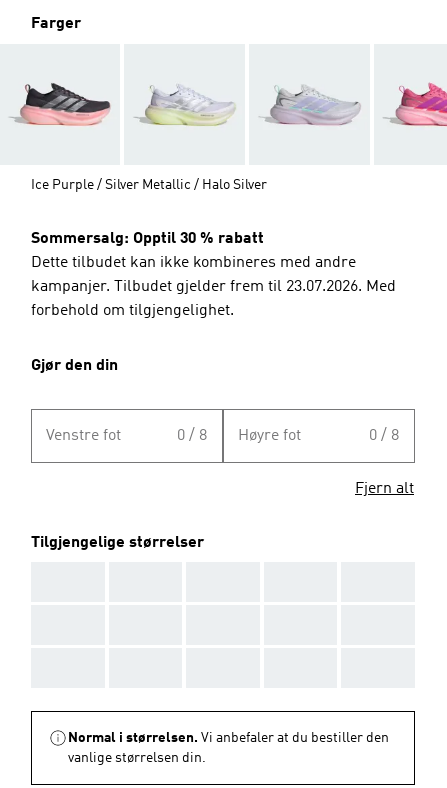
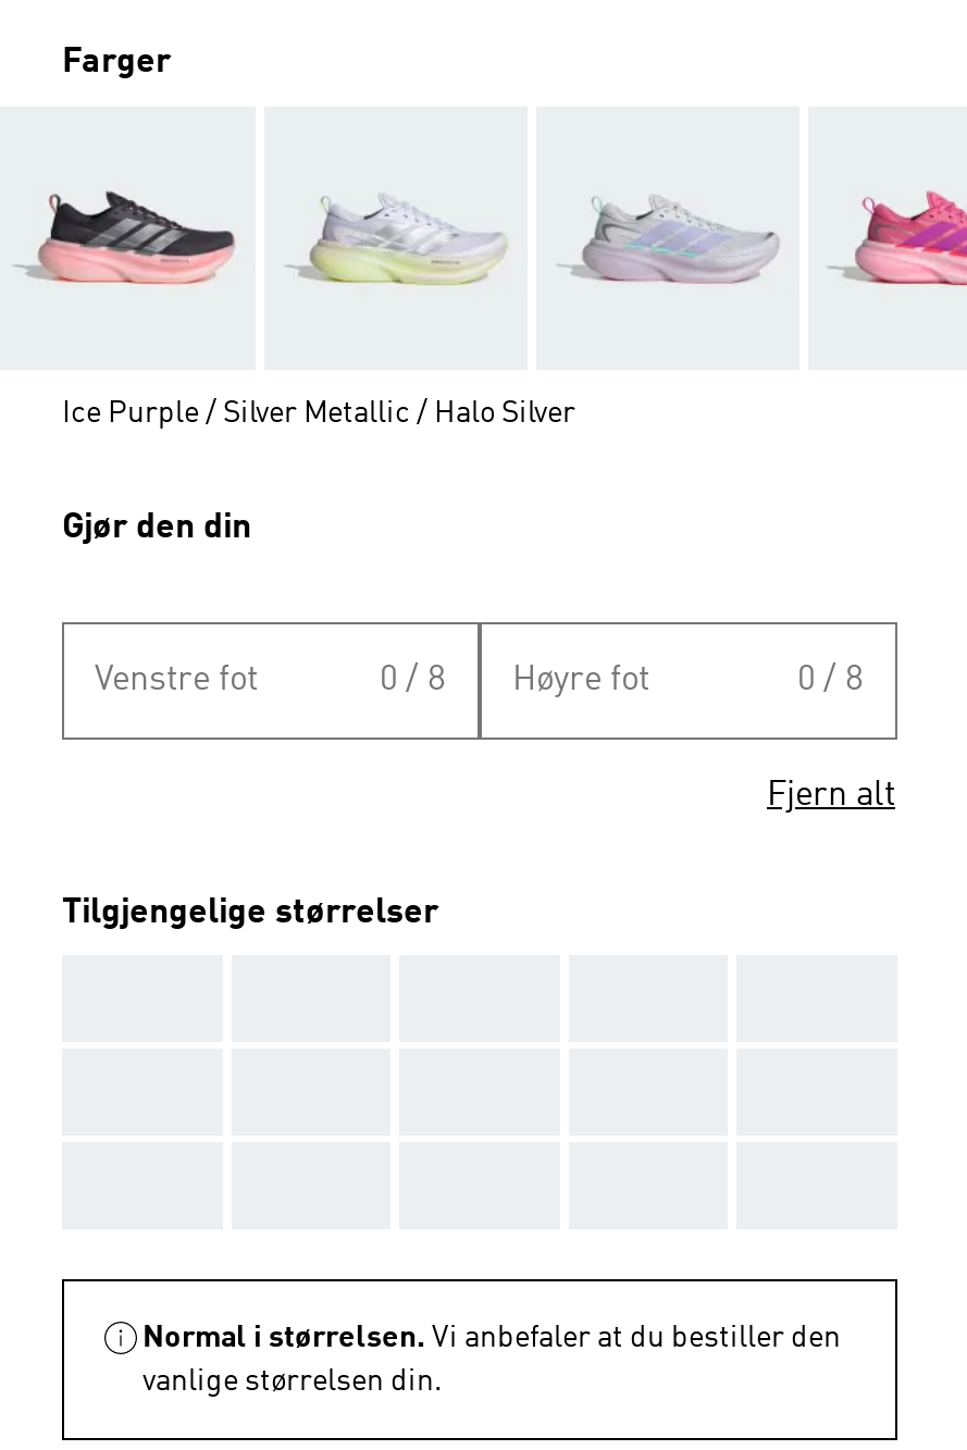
[31,231,396,319] Sommersalg: Opptil 30 % rabatt | Dette tilbudet kan ikke kombineres med andre | kampanjer. Tilbudet gjelder frem til 23.07.2026. Med | forbehold om tilgjengelighet. -> none

